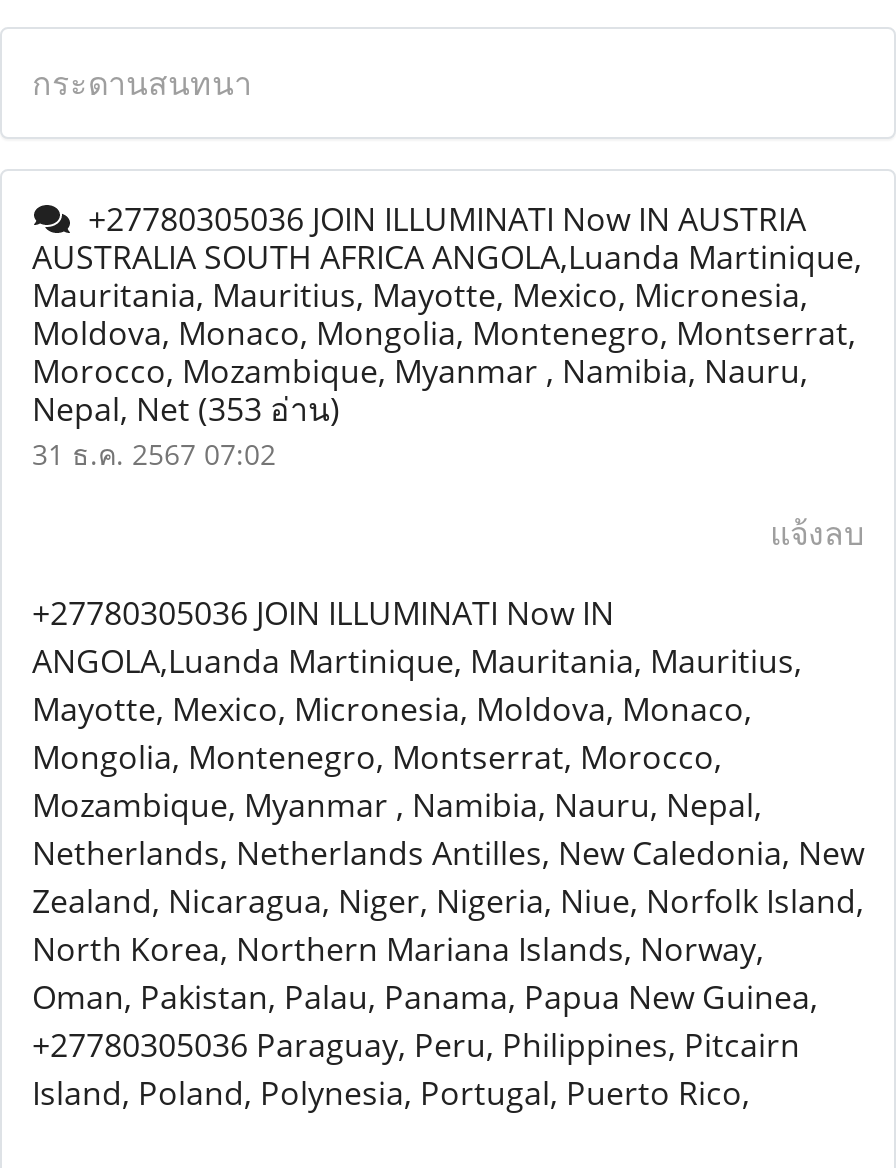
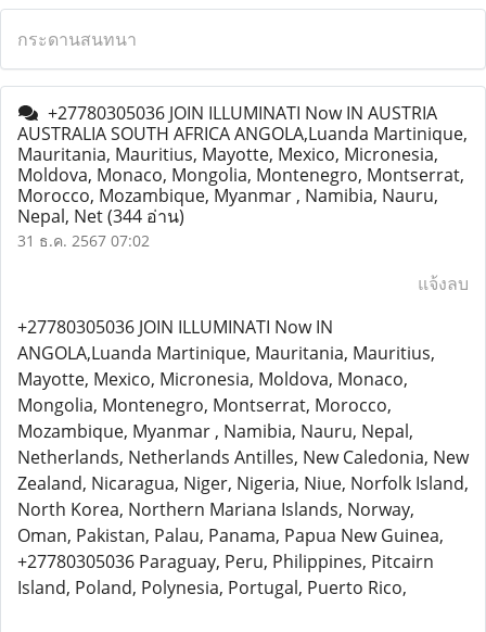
[32,387,340,431] Nepal, Net (353 อ่าน) -> [17,204,184,228] Nepal, Net (344 อ่าน)

